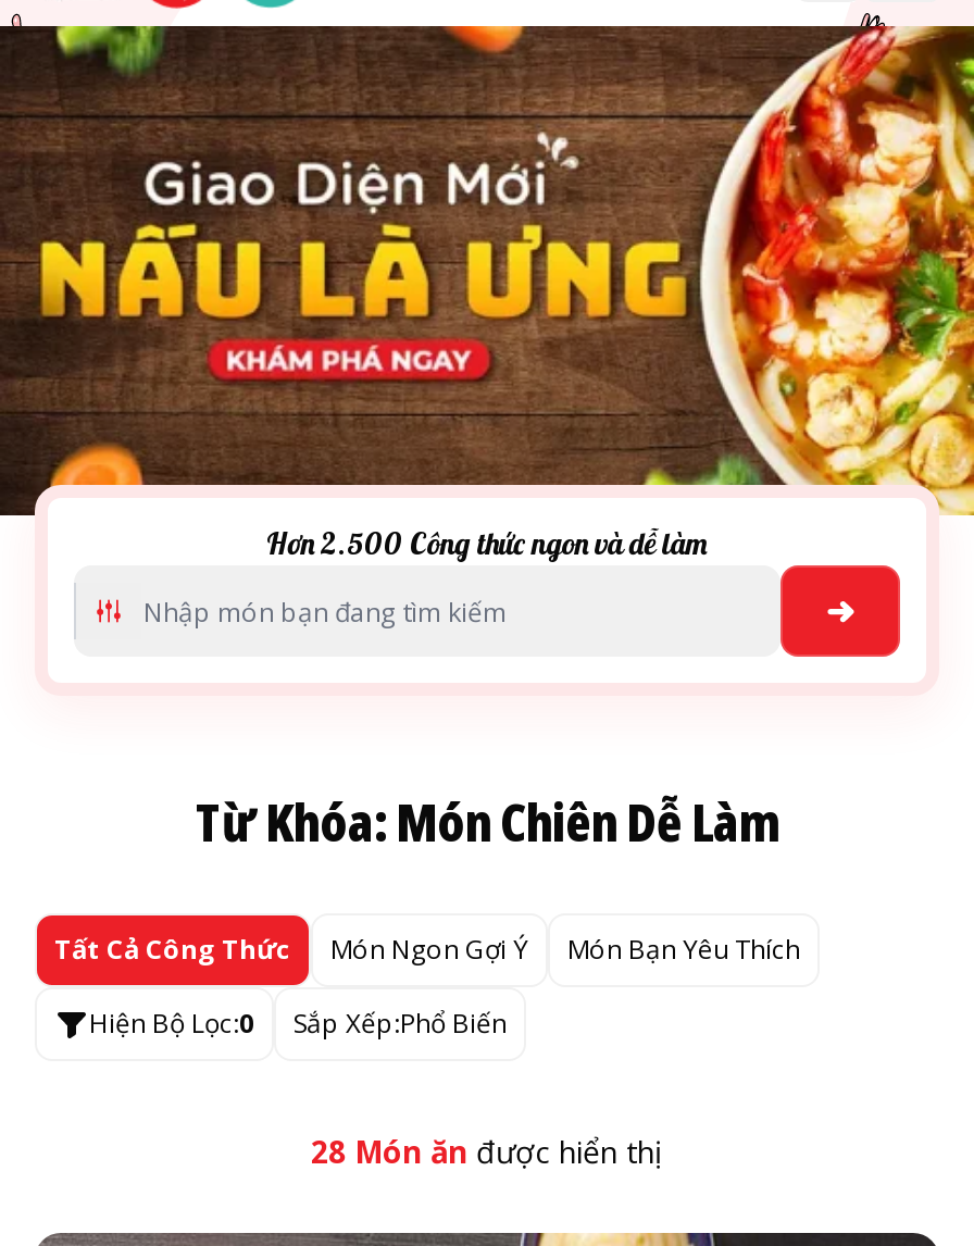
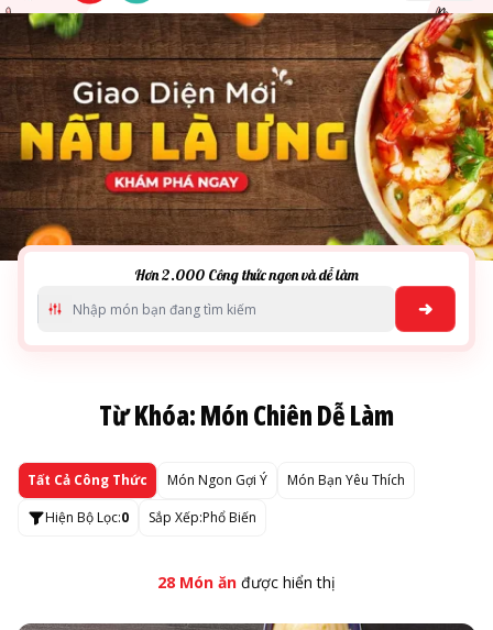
[266,524,708,563] Hơn 2.500 Công thức ngon và dễ làm -> [134,265,359,285] Hơn 2.000 Công thức ngon và dễ làm

